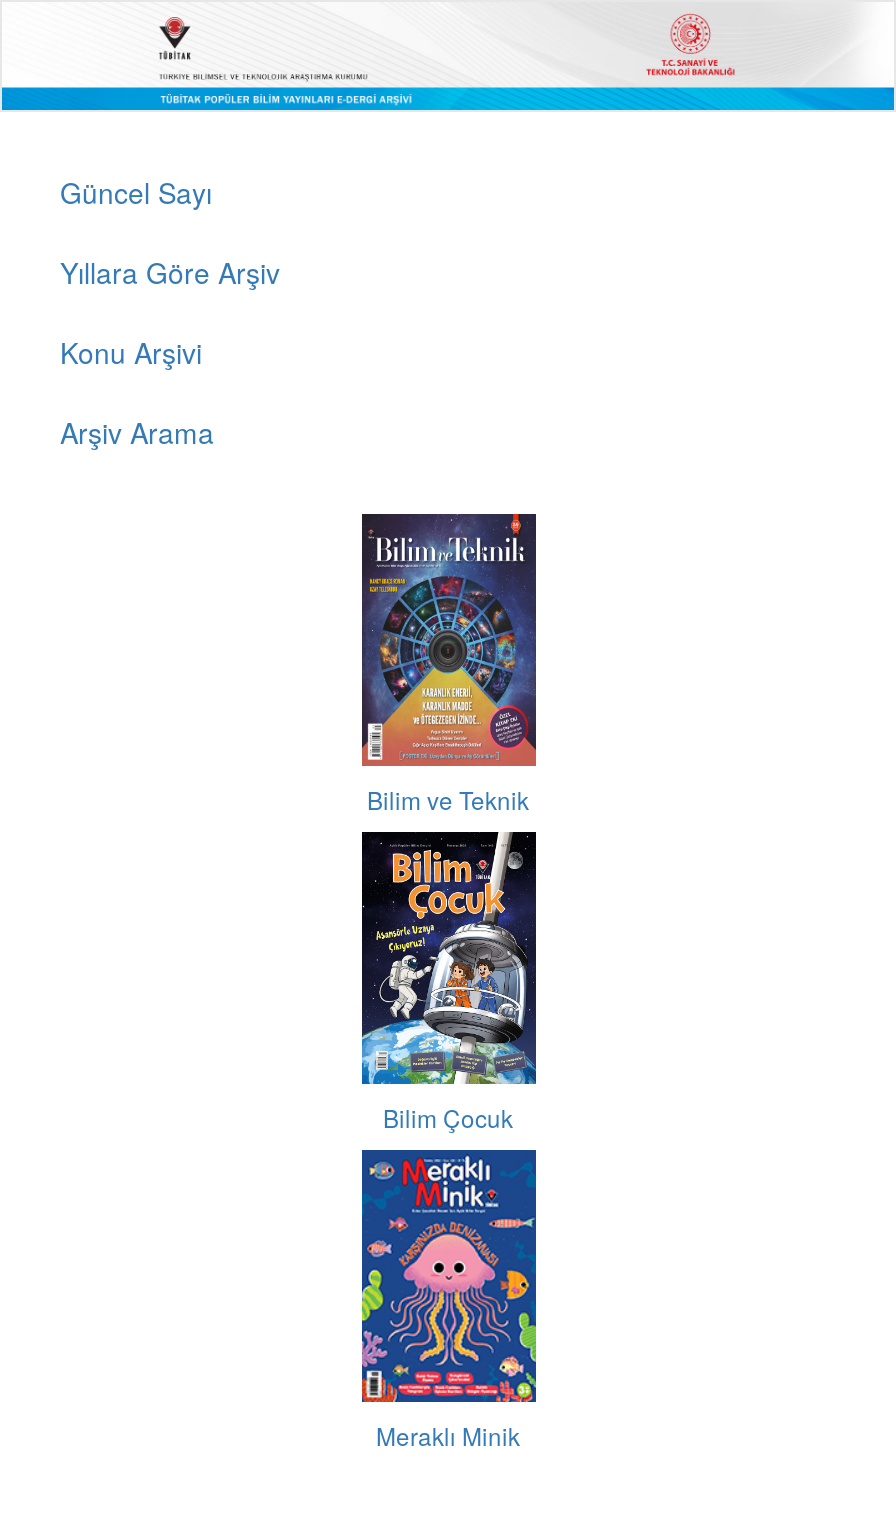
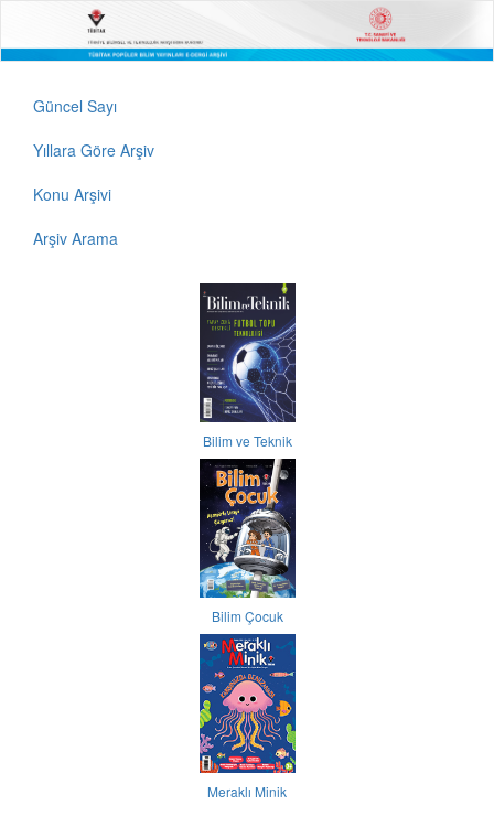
[360,512,538,768] [image] -> [198,282,297,423] [image]

